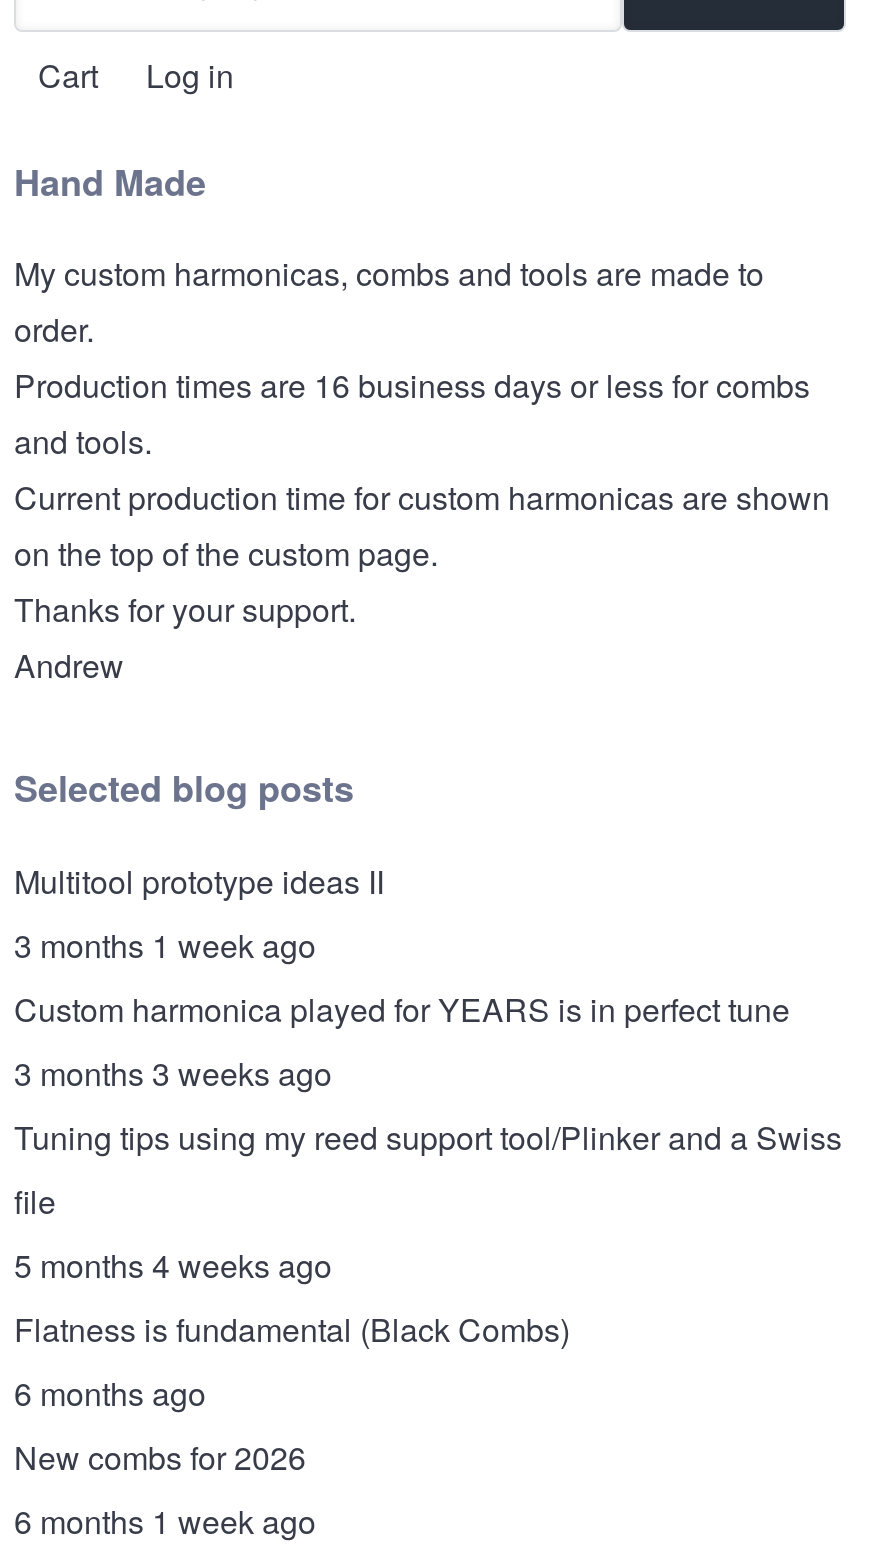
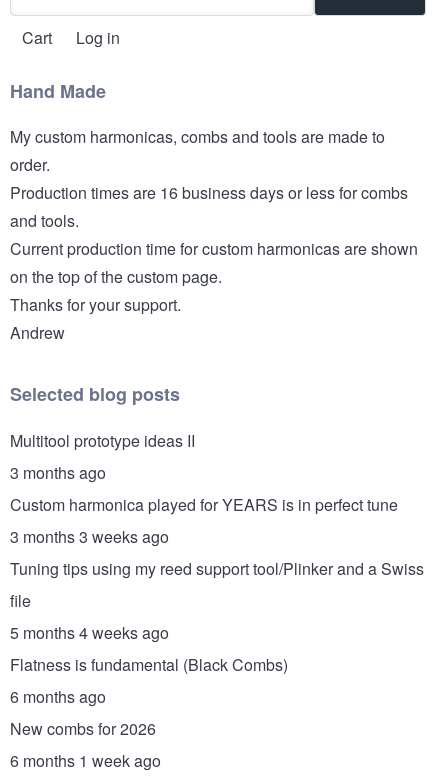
[14,922,316,968] 3 months 1 week ago -> [10,461,106,484] 3 months ago

